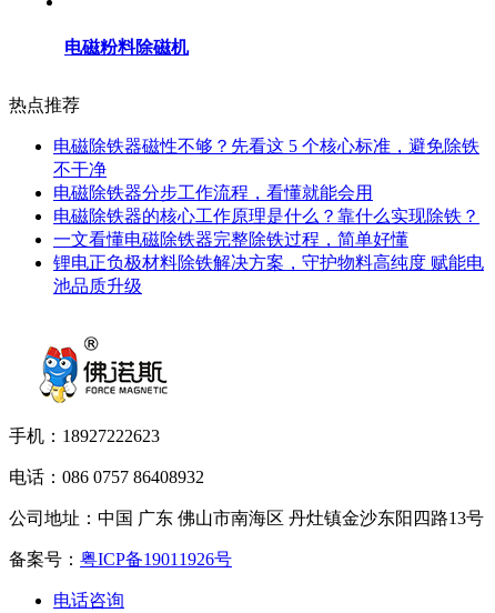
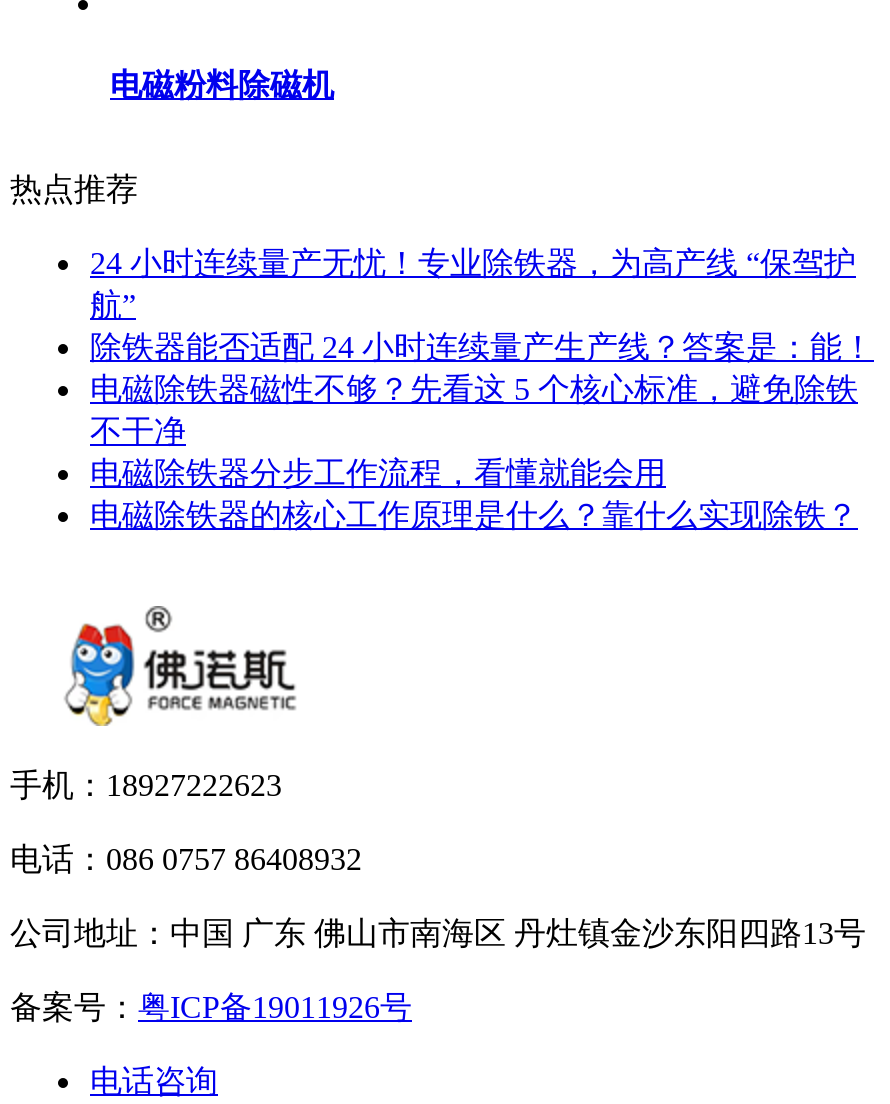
none -> [90,246,874,364] 24 小时连续量产无忧！专业除铁器，为高产线 “保驾护 | 航” | 除铁器能否适配 24 小时连续量产生产线？答案是：能！
moved [53,137,479,225] -> [90,372,858,532]: 电磁除铁器磁性不够？先看这 5 个核心标准，避免除铁 | 不干净 | 电磁除铁器分步工作流程，看懂就能会用 | 电磁除铁器的核心工作原理是什么？靠什么实现除铁？
[53,230,484,295] 一文看懂电磁除铁器完整除铁过程，简单好懂 | 锂电正负极材料除铁解决方案，守护物料高纯度 赋能电 | 池品质升级 -> none

